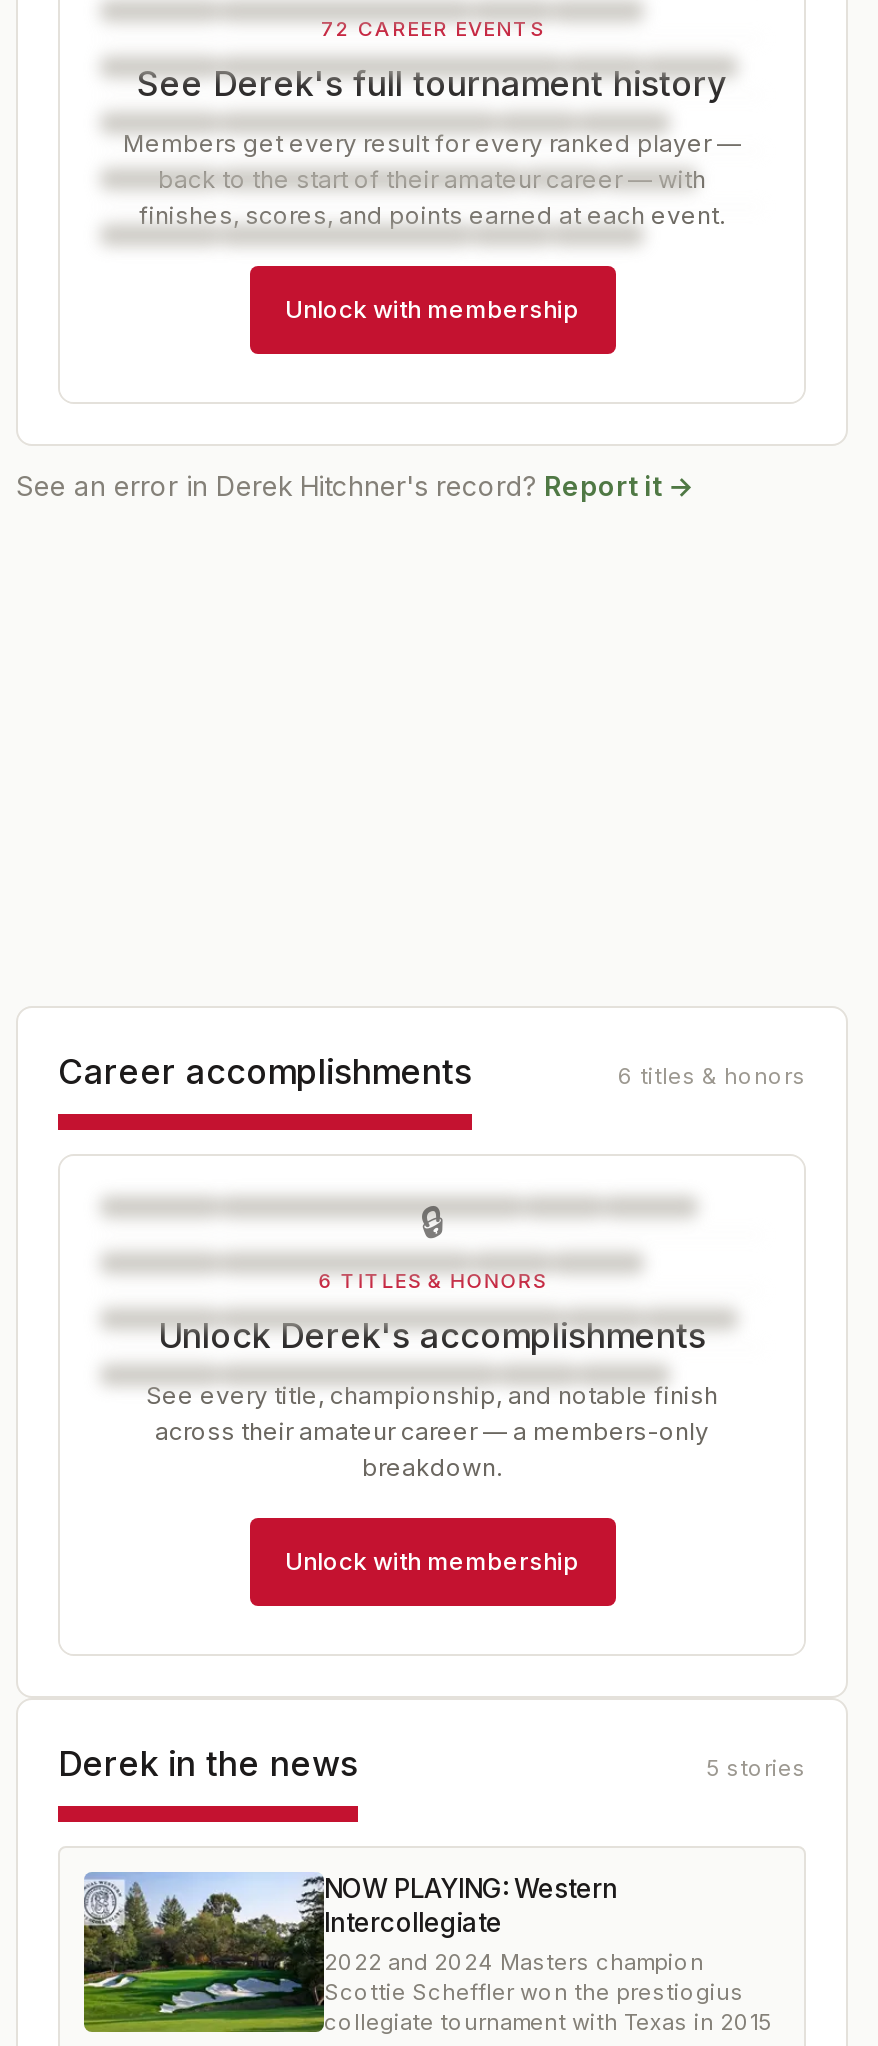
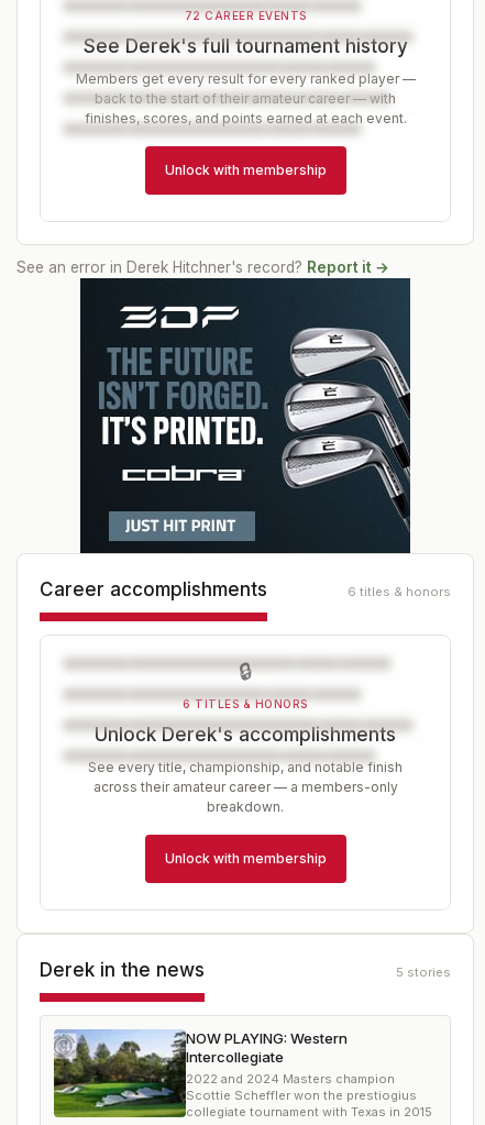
none -> [79,277,411,554] [image]

